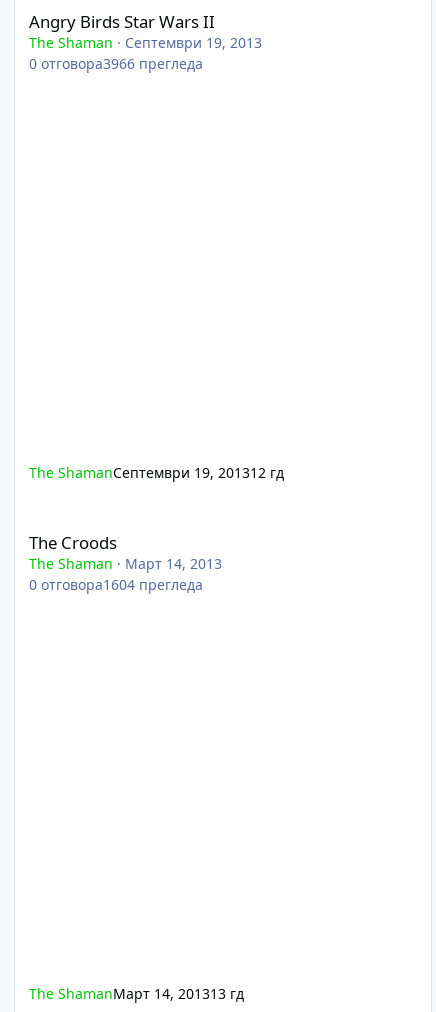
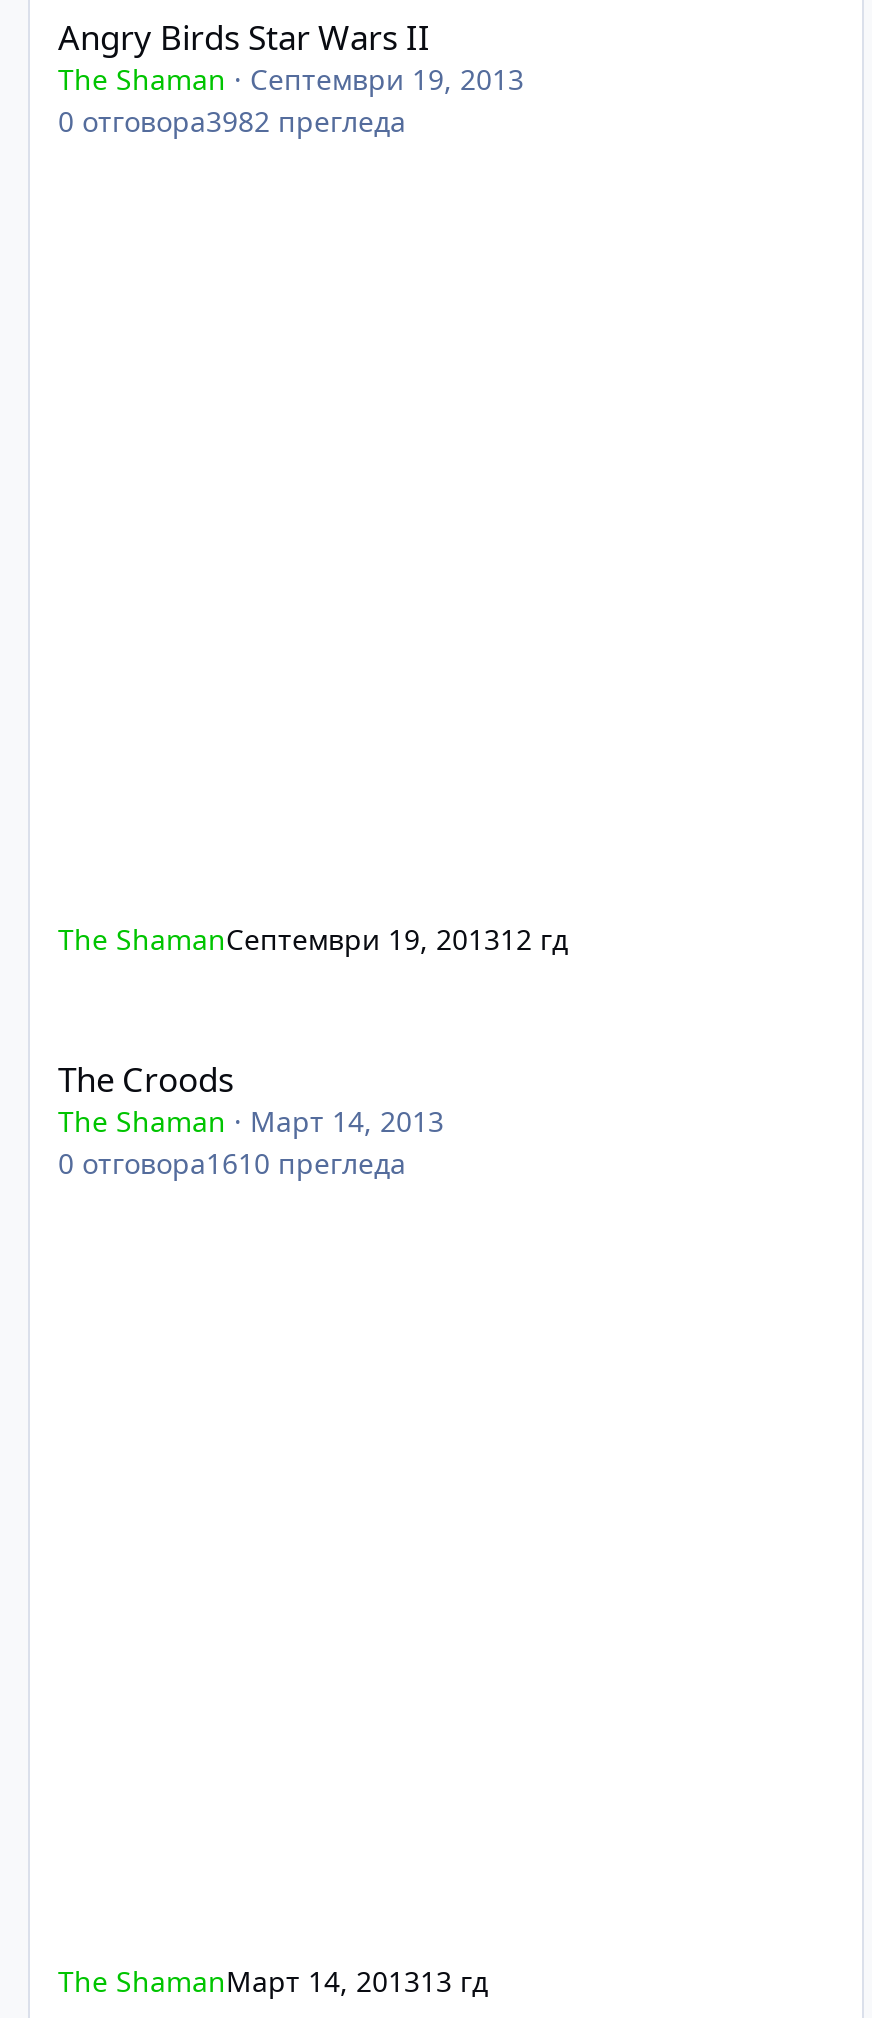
[29,54,203,73] 0 отговора3966 прегледа -> [58,103,406,141] 0 отговора3982 прегледа
[29,575,203,594] 0 отговора1604 прегледа -> [58,1145,406,1183] 0 отговора1610 прегледа

